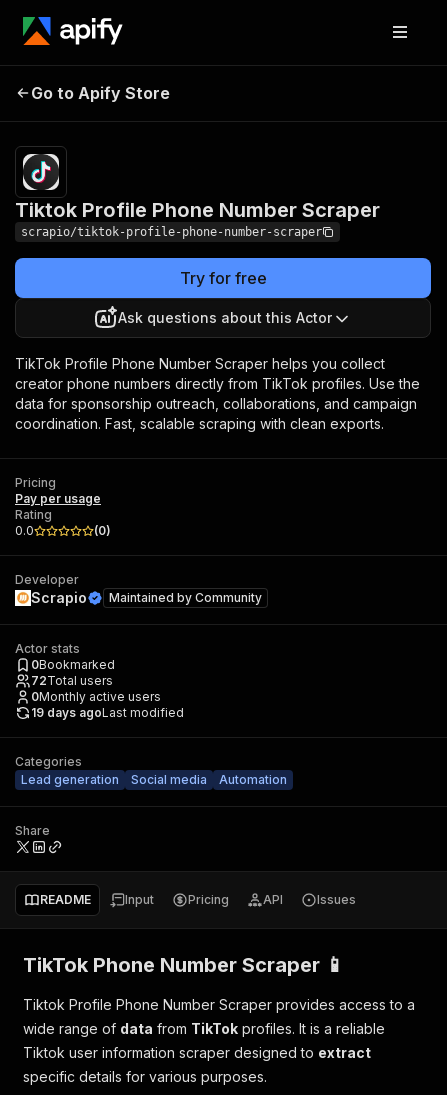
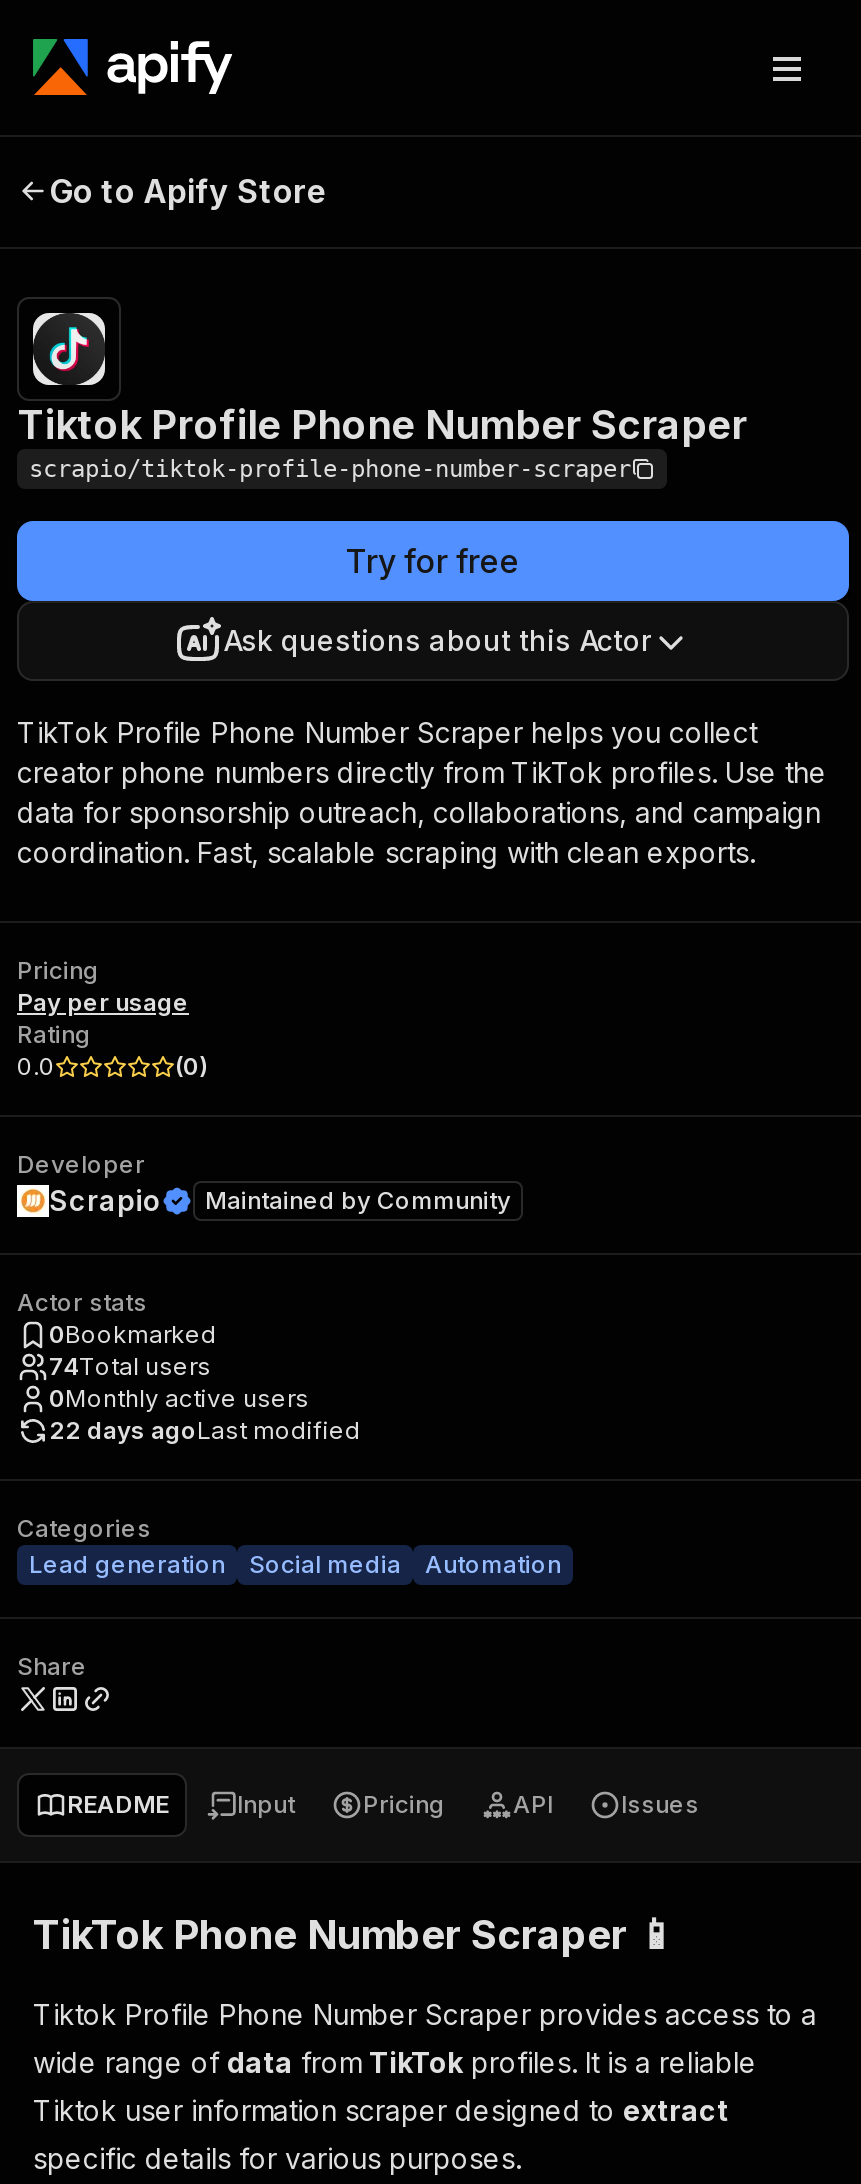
[31,673,113,688] 72Total users -> [49,1351,211,1381] 74Total users
[31,705,184,720] 19 days agoLast modified -> [49,1415,361,1445] 22 days agoLast modified

